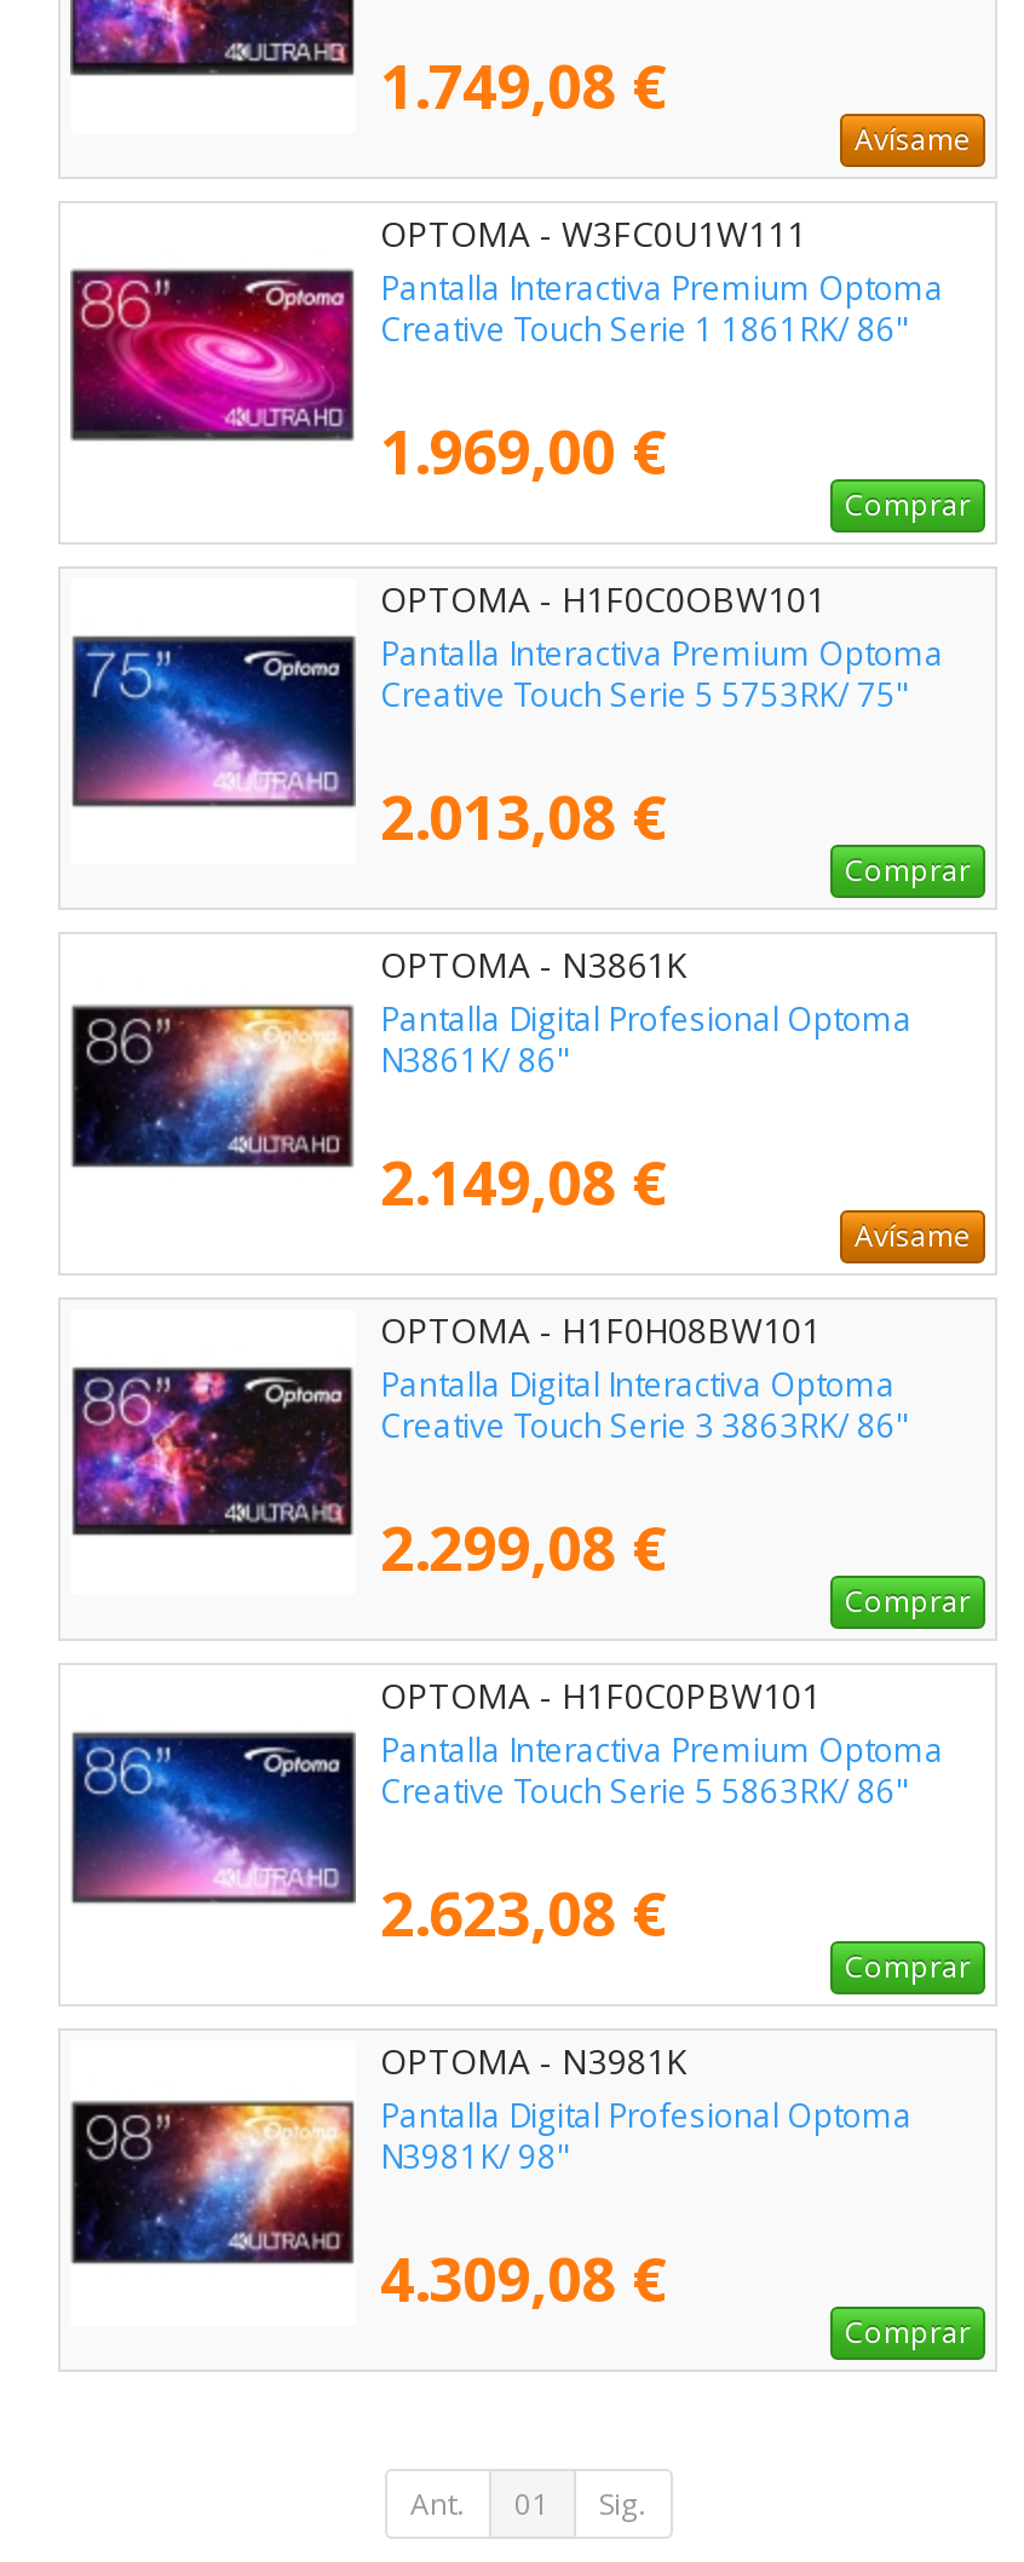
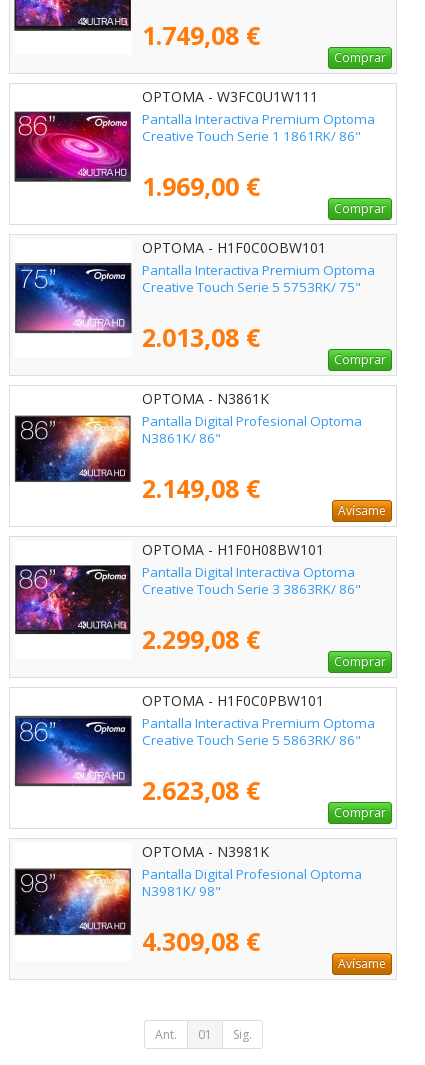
[855,119,971,160] Avísame -> [334,49,386,66] Comprar
[845,2312,971,2353] Comprar -> [338,955,386,972] Avísame

